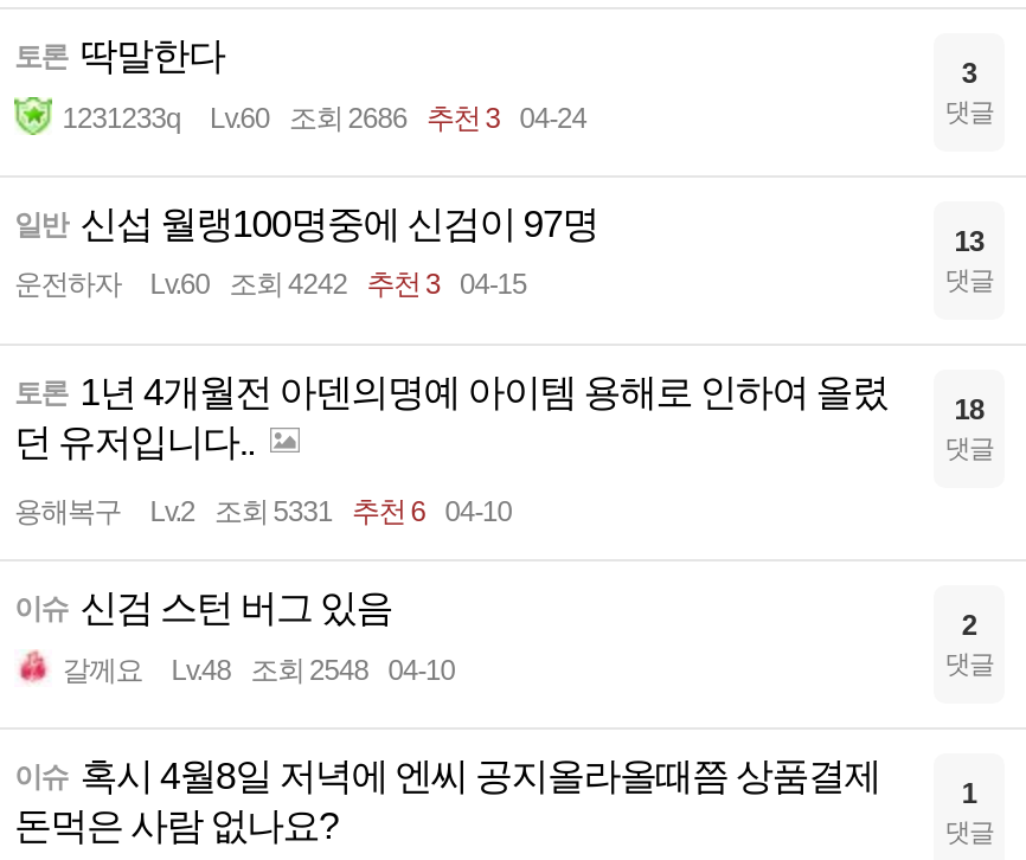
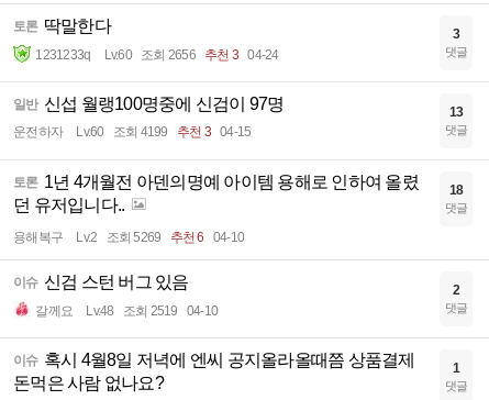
[62,102,586,135] 1231233q Lv.60 조회 2686 추천 3 04-24 -> [35,47,279,63] 1231233q Lv.60 조회 2656 추천 3 04-24
[14,268,527,301] 운전하자 Lv.60 조회 4242 추천 3 04-15 -> [13,124,251,140] 운전하자 Lv.60 조회 4199 추천 3 04-15
[14,495,512,528] 용해복구 Lv.2 조회 5331 추천 6 04-10 -> [13,230,244,245] 용해복구 Lv.2 조회 5269 추천 6 04-10
[62,654,455,687] 갈께요 Lv.48 조회 2548 04-10 -> [35,303,218,319] 갈께요 Lv.48 조회 2519 04-10

